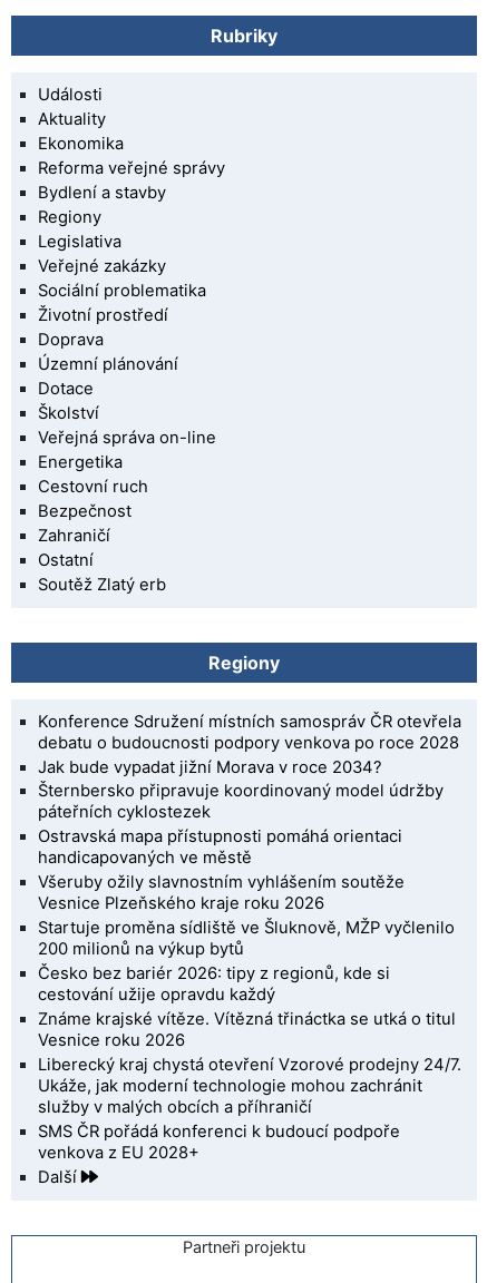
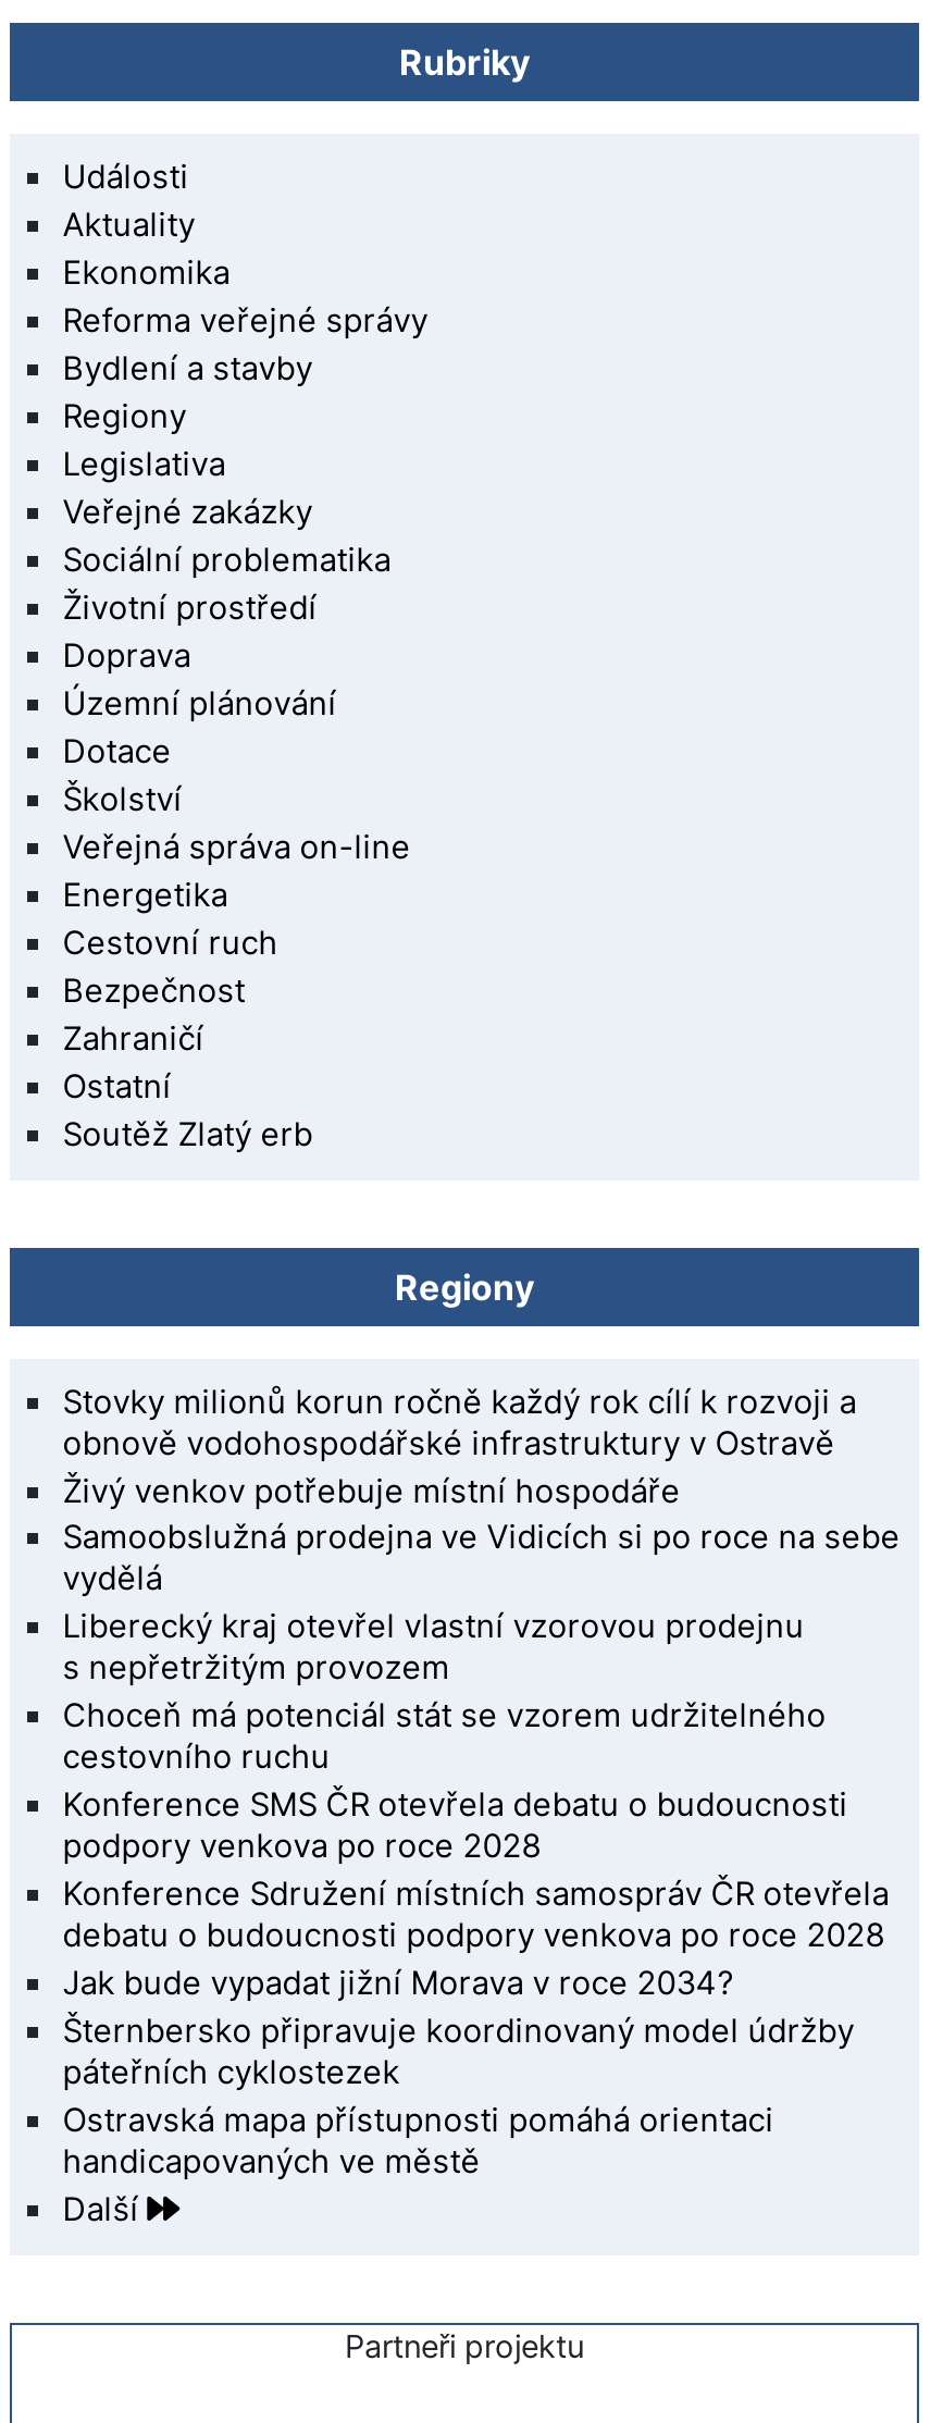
none -> [62,1382,900,1867] Stovky milionů korun ročně každý rok cílí k rozvoji a | obnově vodohospodářské infrastruktury v Ostravě | Živý venkov potřebuje místní hospodáře | Samoobslužná prodejna ve Vidicích si po roce na sebe | vydělá | Liberecký kraj otevřel vlastní vzorovou prodejnu | s nepřetržitým provozem | Choceň má potenciál stát se vzorem udržitelného | cestovního ruchu | Konference SMS ČR otevřela debatu o budoucnosti | podpory venkova po roce 2028
moved [38,711,462,868] -> [62,1875,889,2182]: Konference Sdružení místních samospráv ČR otevřela | debatu o budoucnosti podpory venkova po roce 2028 | Jak bude vypadat jižní Morava v roce 2034? | Šternbersko připravuje koordinovaný model údržby | páteřních cyklostezek | Ostravská mapa přístupnosti pomáhá orientaci | handicapovaných ve městě
[38,872,462,1163] Všeruby ožily slavnostním vyhlášením soutěže | Vesnice Plzeňského kraje roku 2026 | Startuje proměna sídliště ve Šluknově, MŽP vyčlenilo | 200 milionů na výkup bytů | Česko bez bariér 2026: tipy z regionů, kde si | cestování užije opravdu každý | Známe krajské vítěze. Vítězná třináctka se utká o titul | Vesnice roku 2026 | Liberecký kraj chystá otevření Vzorové prodejny 24/7. | Ukáže, jak moderní technologie mohou zachránit | služby v malých obcích a příhraničí | SMS ČR pořádá konferenci k budoucí podpoře | venkova z EU 2028+ -> none

